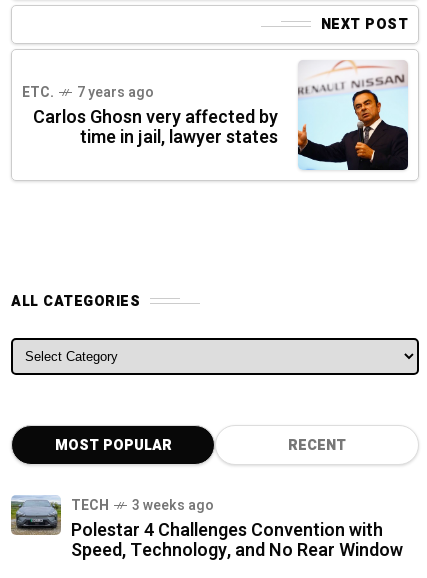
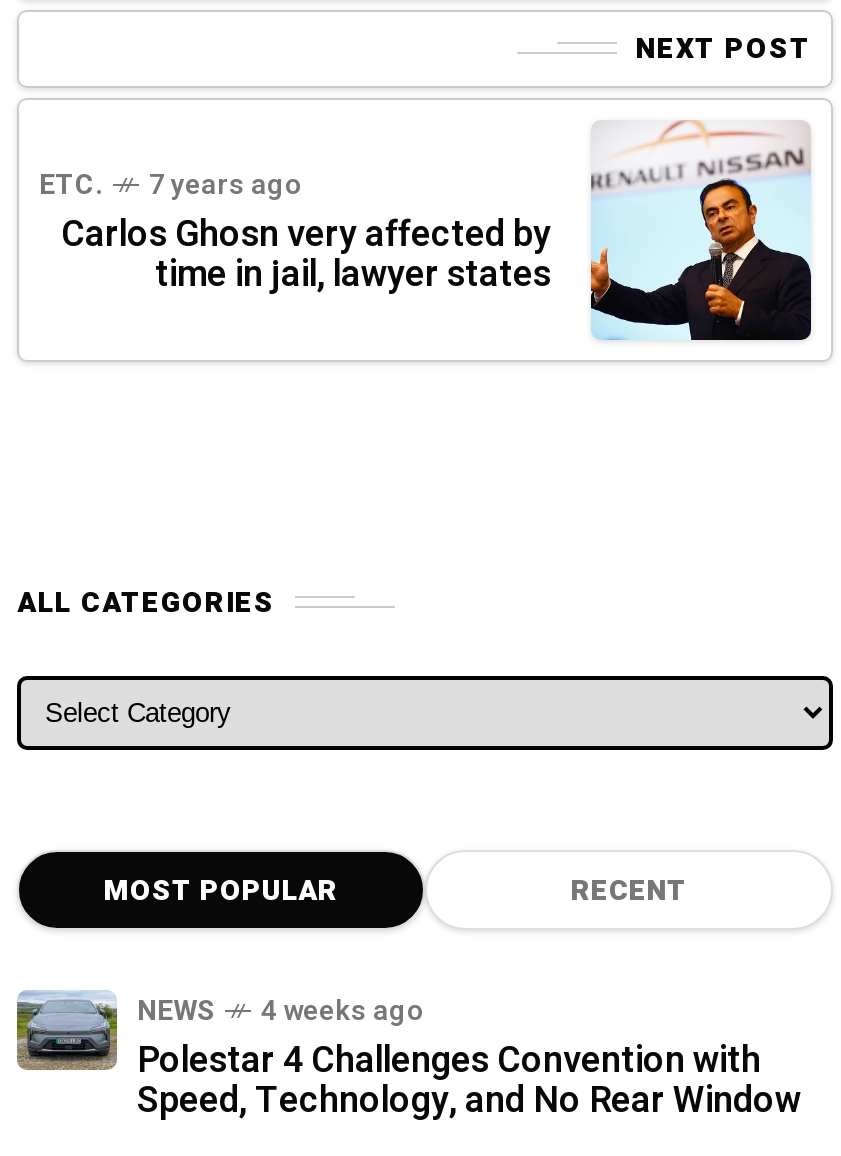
[71,495,214,516] TECH | 3 weeks ago -> [137,989,425,1031] NEWS | 4 weeks ago

